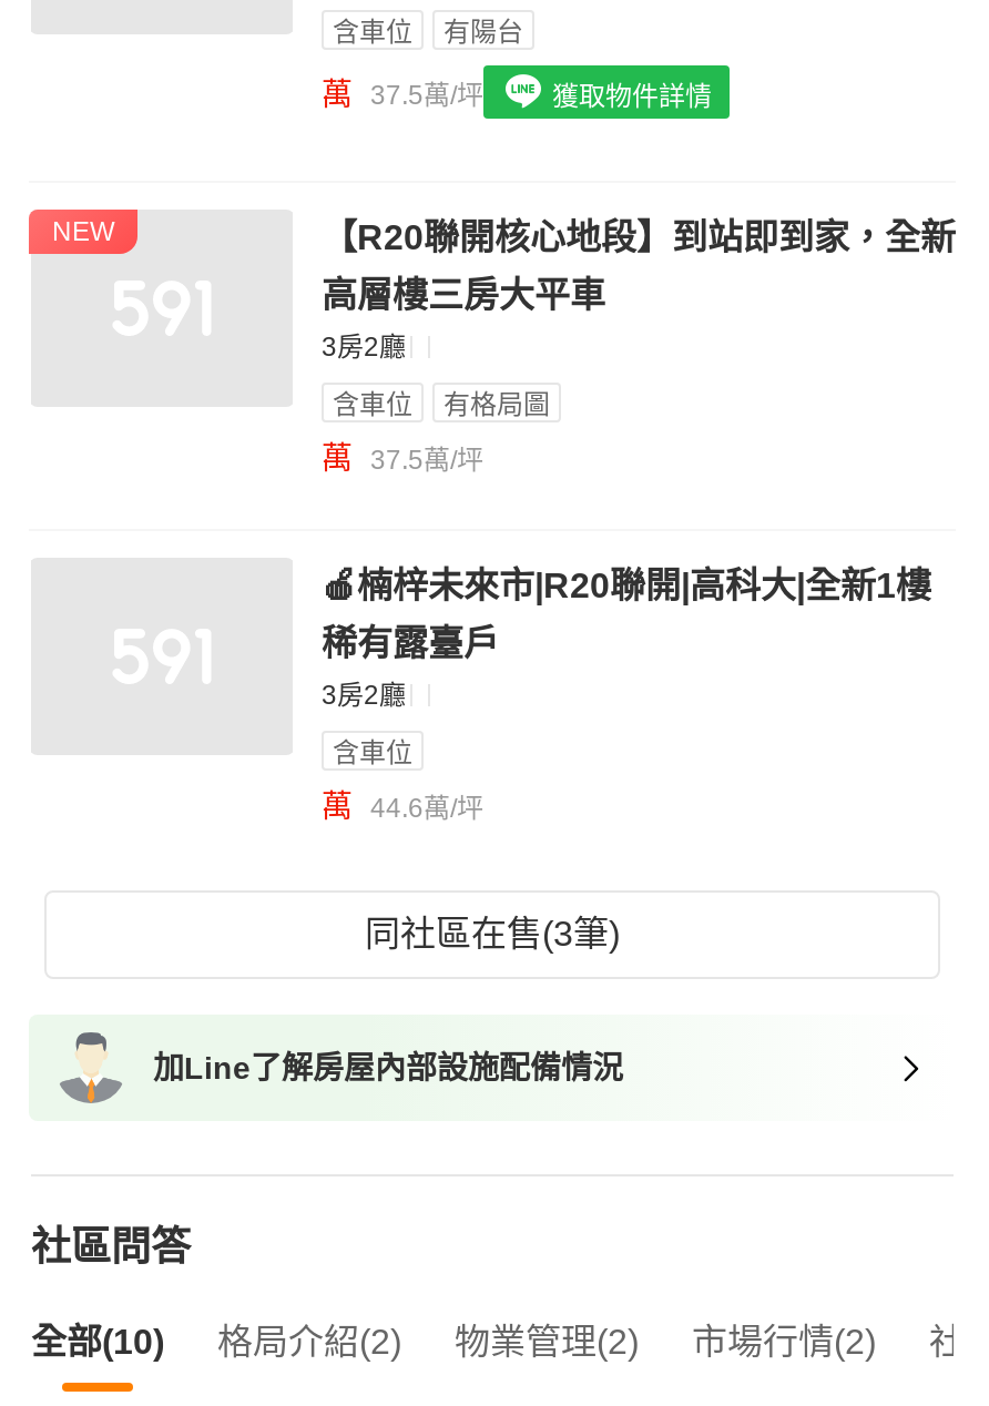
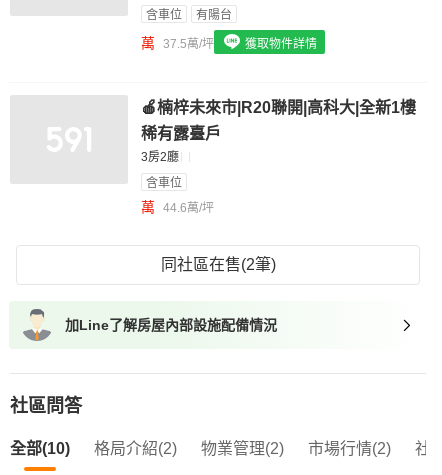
[52,216,956,476] NEW | 【R20聯開核心地段】到站即到家，全新 | 高層樓三房大平車 | 3房2廳 | 含車位 | 有格局圖 | 萬 37.5萬/坪 -> none
[365,915,620,952] 同社區在售(3筆) -> [160,256,275,273] 同社區在售(2筆)

